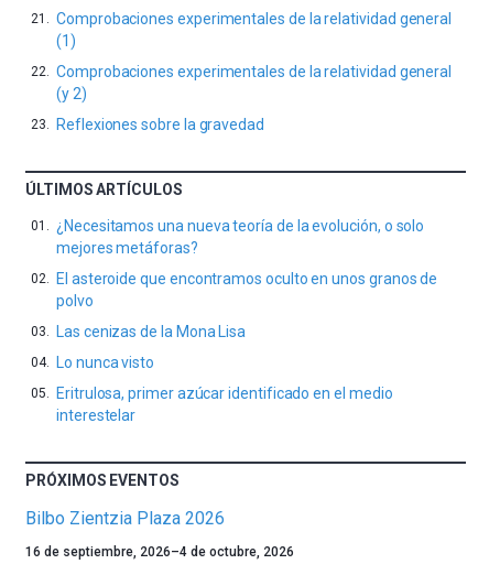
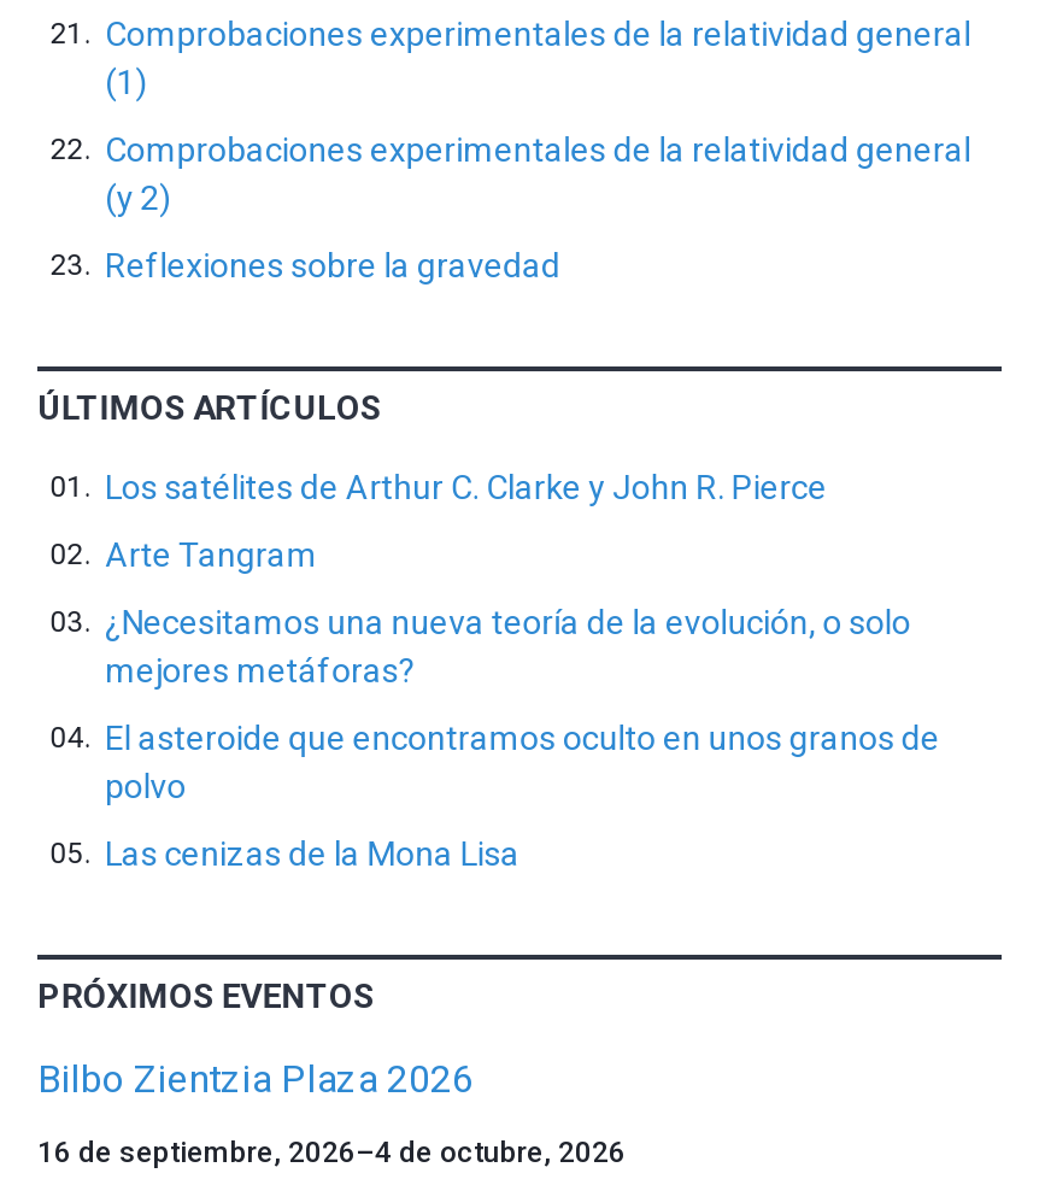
none -> [105,468,827,574] Los satélites de Arthur C. Clarke y John R. Pierce | Arte Tangram
moved [56,217,438,340] -> [105,603,940,873]: ¿Necesitamos una nueva teoría de la evolución, o solo | mejores metáforas? | El asteroide que encontramos oculto en unos granos de | polvo | Las cenizas de la Mona Lisa
[56,354,393,424] Lo nunca visto | Eritrulosa, primer azúcar identificado en el medio | interestelar -> none

